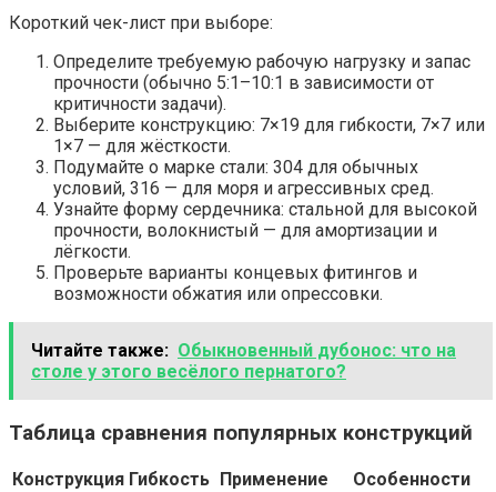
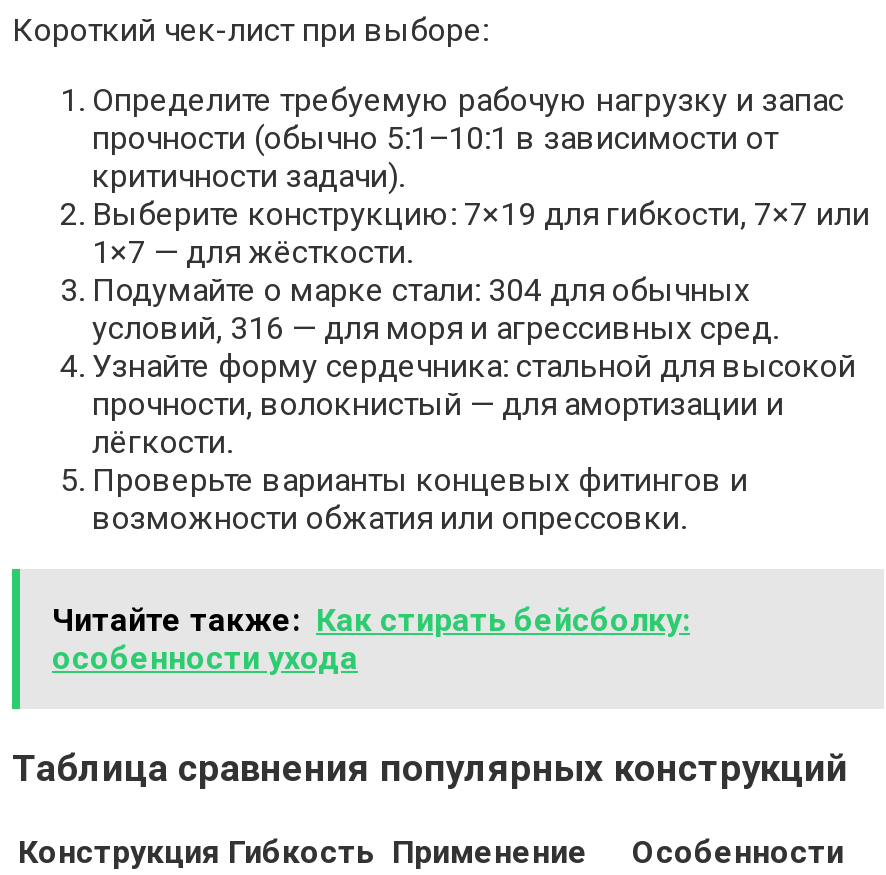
[31,340,456,382] Читайте также: Обыкновенный дубонос: что на | столе у этого весёлого пернатого? -> [52,601,690,677] Читайте также: Как стирать бейсболку: | особенности ухода

